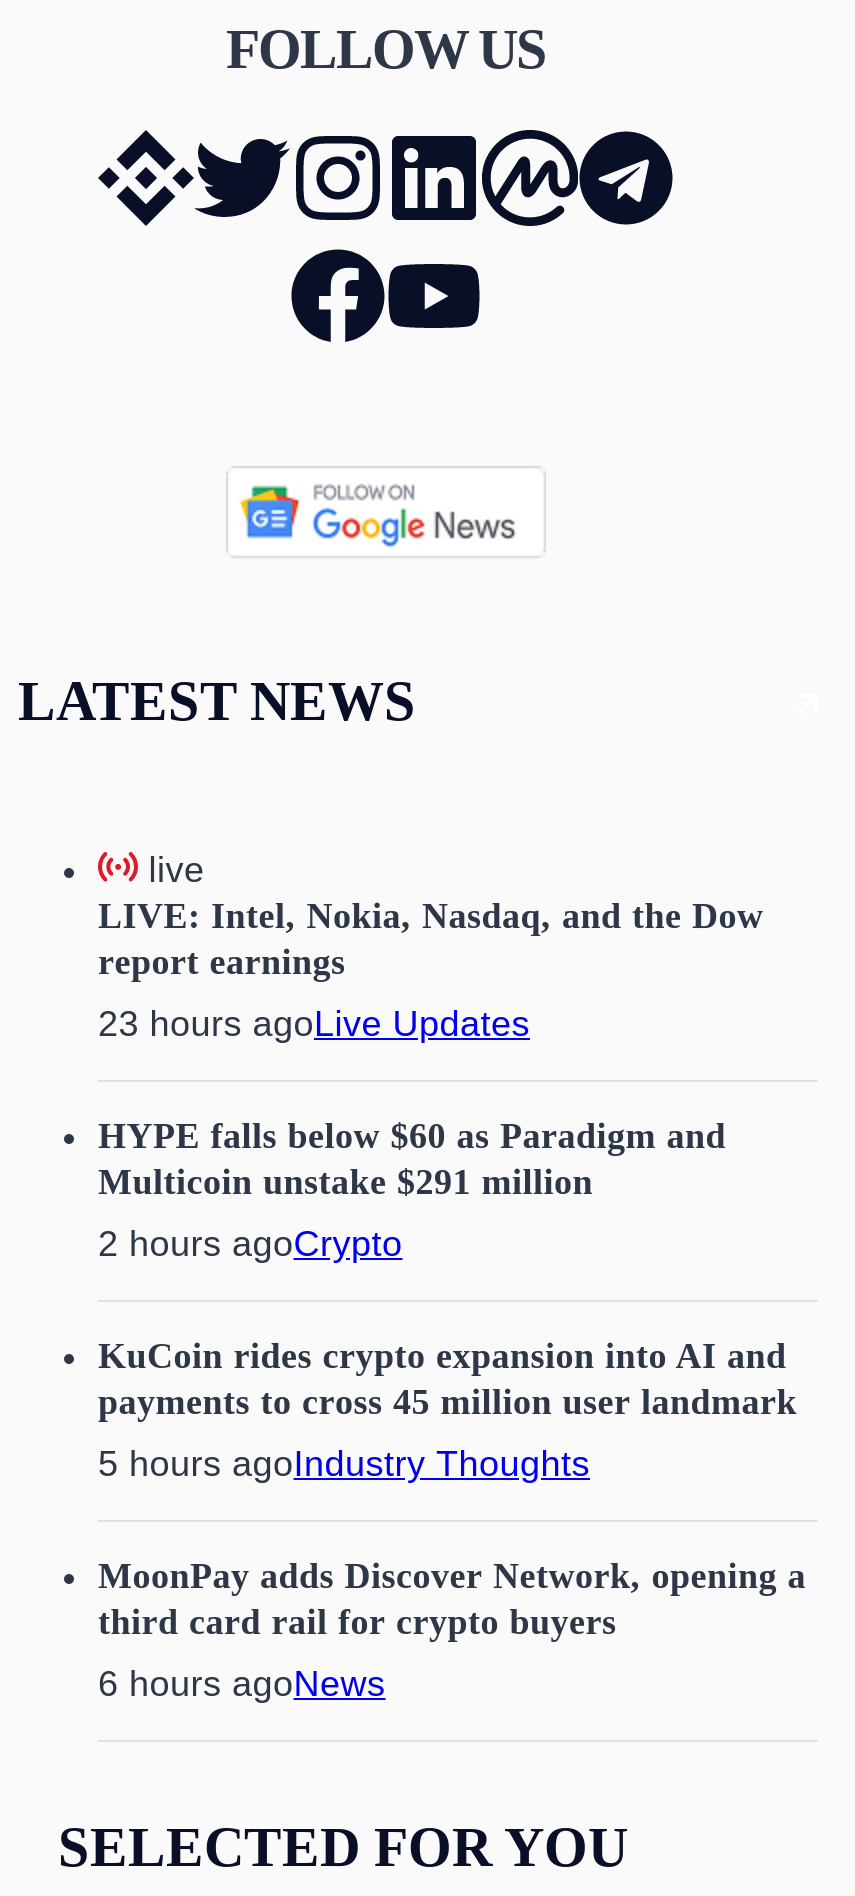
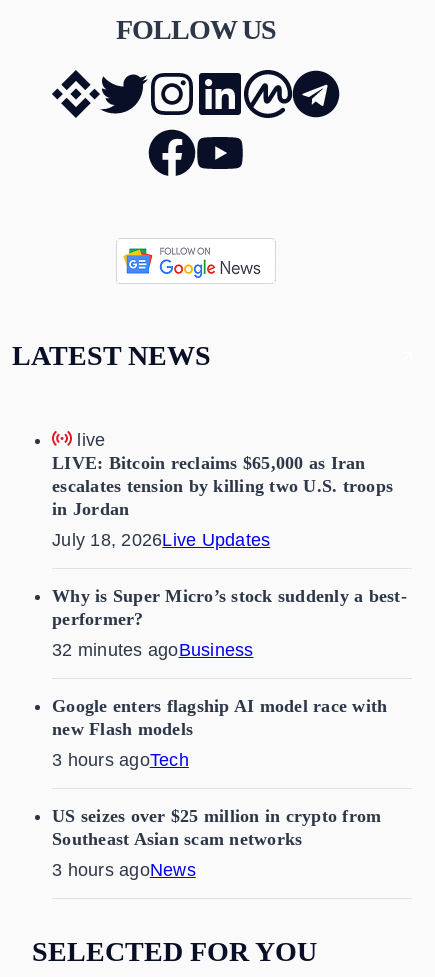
[98,896,764,982] LIVE: Intel, Nokia, Nasdaq, and the Dow | report earnings -> [52,453,393,519] LIVE: Bitcoin reclaims $65,000 as Iran | escalates tension by killing two U.S. troops | in Jordan
[98,1004,530,1044] 23 hours agoLive Updates -> [52,530,270,550] July 18, 2026Live Updates
[98,1116,726,1202] HYPE falls below $60 as Paradigm and | Multicoin unstake $291 million -> [52,586,407,629] Why is Super Micro’s stock suddenly a best- | performer?
[98,1224,402,1264] 2 hours agoCrypto -> [52,640,253,660] 32 minutes agoBusiness
[98,1336,797,1422] KuCoin rides crypto expansion into AI and | payments to cross 45 million user landmark -> [52,696,387,739] Google enters flagship AI model race with | new Flash models
[98,1444,590,1484] 5 hours agoIndustry Thoughts -> [52,750,189,770] 3 hours agoTech
[98,1556,806,1642] MoonPay adds Discover Network, opening a | third card rail for crypto buyers -> [52,806,381,849] US seizes over $25 million in crypto from | Southeast Asian scam networks
[98,1664,386,1704] 6 hours agoNews -> [52,860,196,880] 3 hours agoNews

